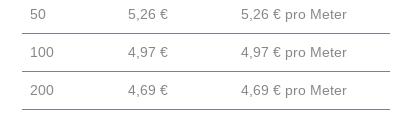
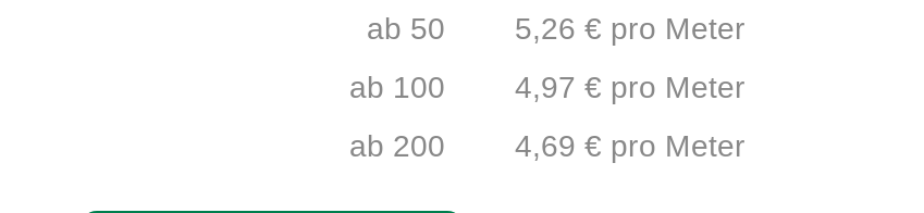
[30,6,168,22] 50 | 5,26 € -> [367,11,445,46] ab 50
[30,44,168,60] 100 | 4,97 € -> [349,70,445,104] ab 100
[30,82,168,98] 200 | 4,69 € -> [349,128,445,163] ab 200

